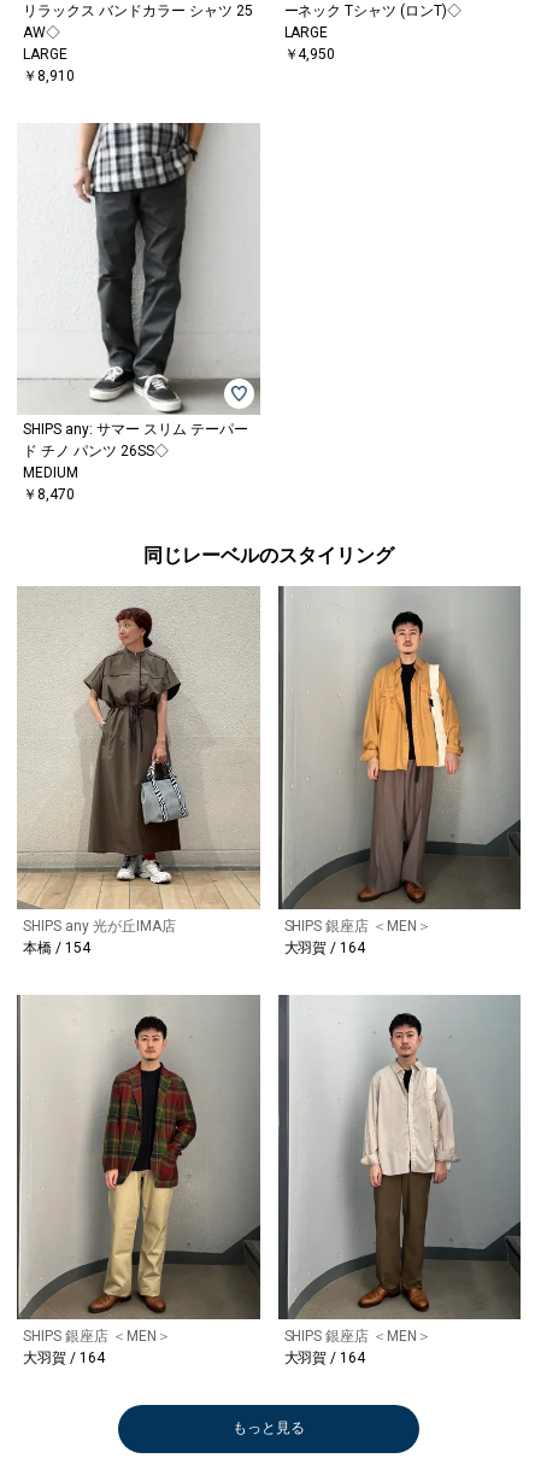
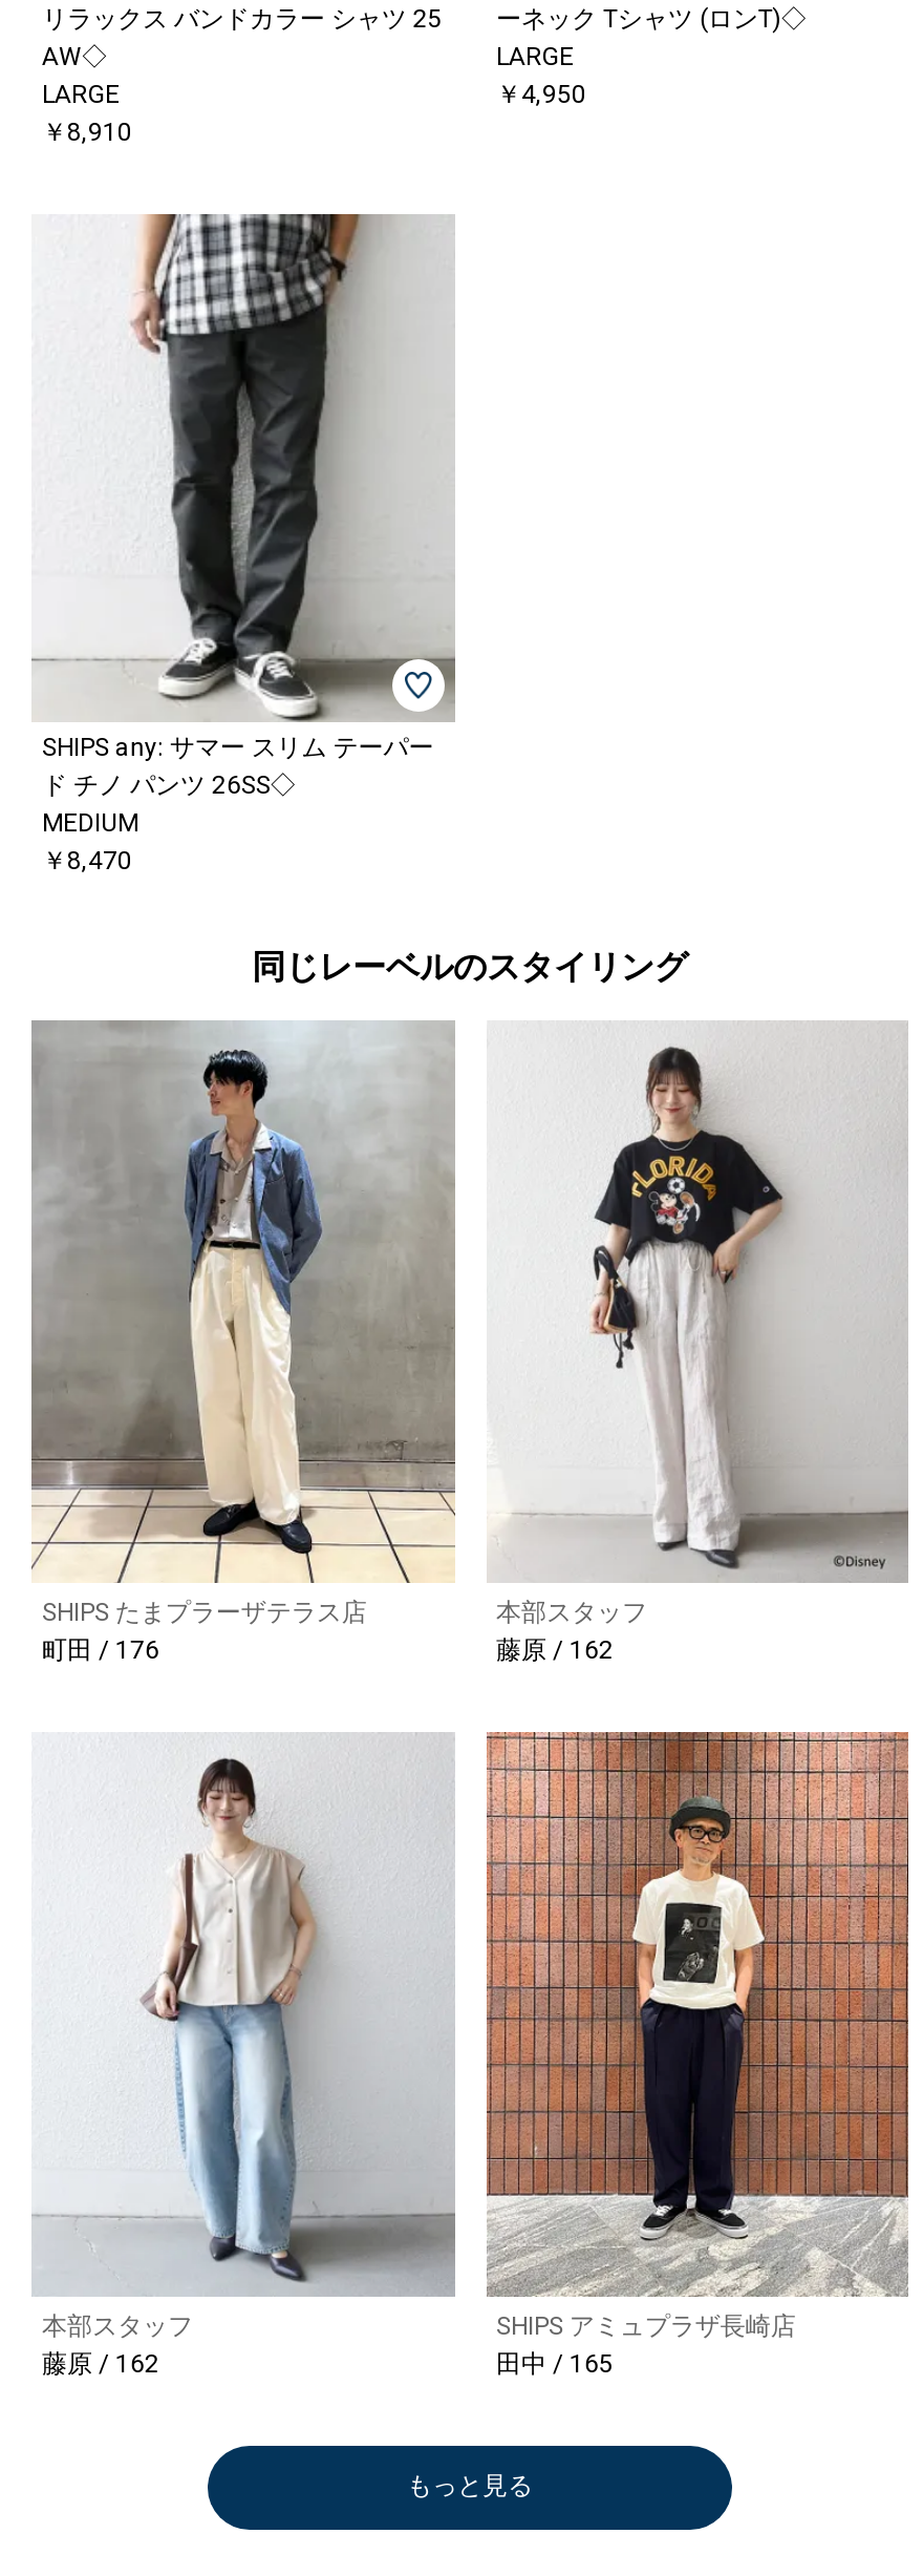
[17,587,260,957] [image] | SHIPS any 光が丘IMA店 | 本橋 / 154 -> [31,1022,453,1666] [image] | SHIPS たまプラーザテラス店 | 町田 / 176
[277,585,521,957] [image] | SHIPS 銀座店 ＜MEN＞ | 大羽賀 / 164 -> [487,1022,908,1666] [image] | 本部スタッフ | 藤原 / 162
[16,994,260,1366] [image] | SHIPS 銀座店 ＜MEN＞ | 大羽賀 / 164 -> [31,1734,453,2379] [image] | 本部スタッフ | 藤原 / 162
[277,994,522,1366] [image] | SHIPS 銀座店 ＜MEN＞ | 大羽賀 / 164 -> [485,1732,910,2379] [image] | SHIPS アミュプラザ長崎店 | 田中 / 165

